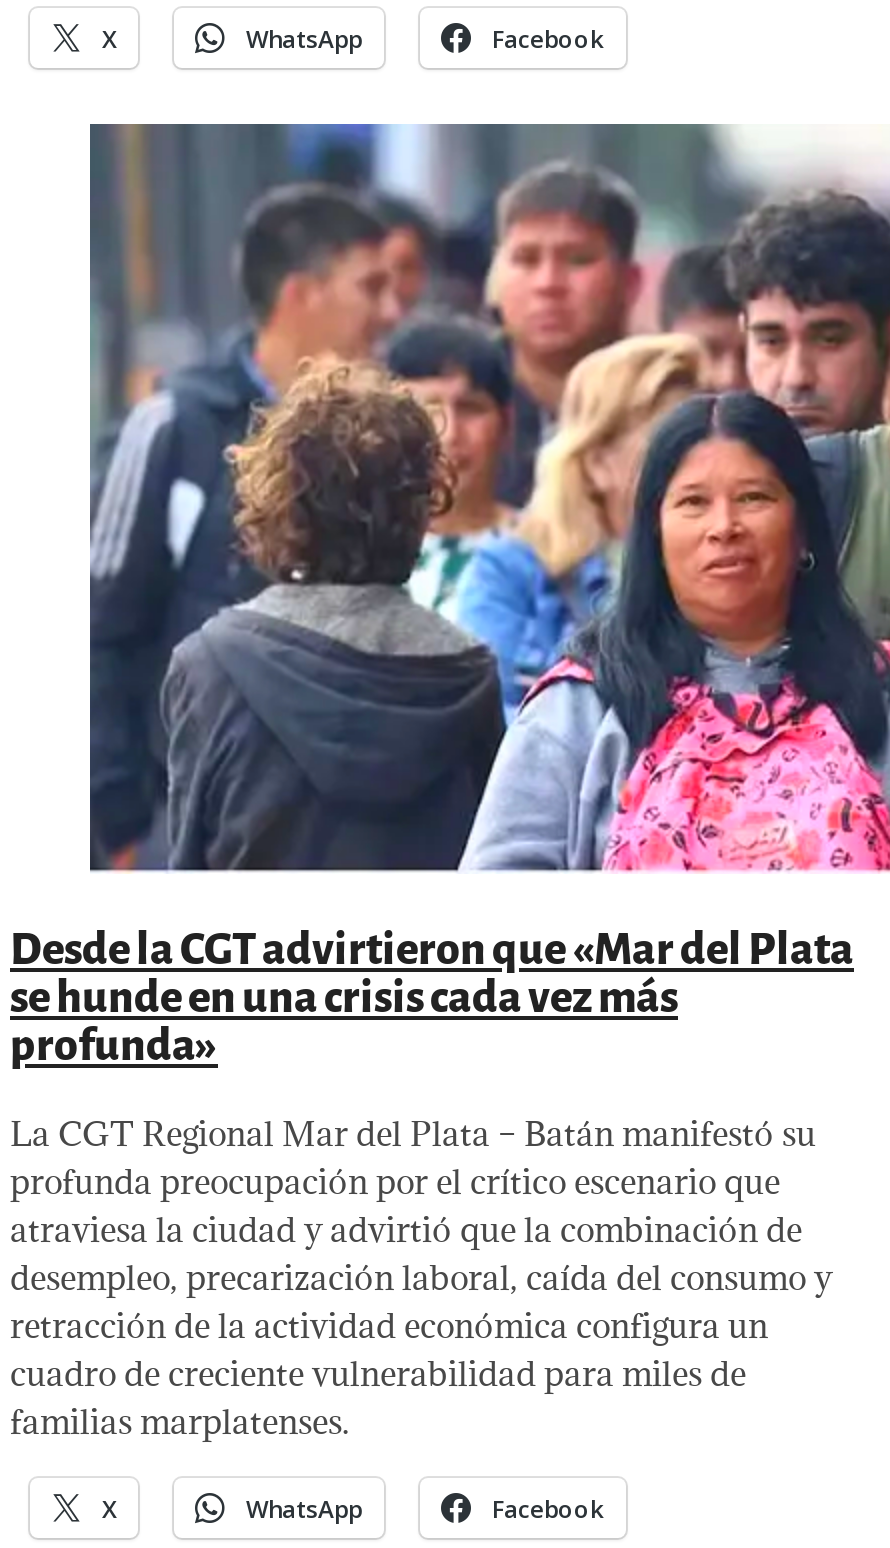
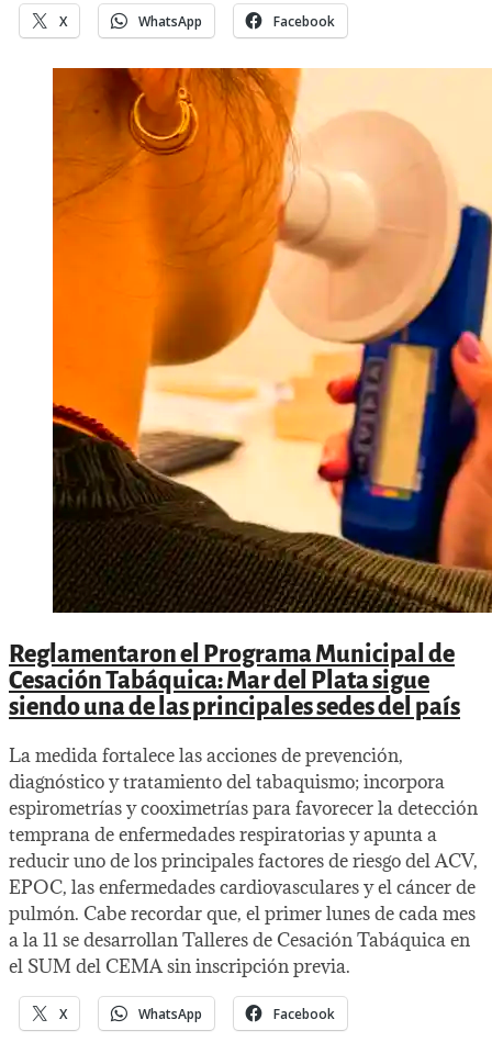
[10,122,884,1071] [image] | Desde la CGT advirtieron que «Mar del Plata | se hunde en una crisis cada vez más | profunda» -> [9,67,489,721] [image] | Reglamentaron el Programa Municipal de | Cesación Tabáquica: Mar del Plata sigue | siendo una de las principales sedes del país
[10,1112,832,1444] La CGT Regional Mar del Plata – Batán manifestó su | profunda preocupación por el crítico escenario que | atraviesa la ciudad y advirtió que la combinación de | desempleo, precarización laboral, caída del consumo y | retracción de la actividad económica configura un | cuadro de creciente vulnerabilidad para miles de | familias marplatenses. -> [9,744,478,979] La medida fortalece las acciones de prevención, | diagnóstico y tratamiento del tabaquismo; incorpora | espirometrías y cooximetrías para favorecer la detección | temprana de enfermedades respiratorias y apunta a | reducir uno de los principales factores de riesgo del ACV, | EPOC, las enfermedades cardiovasculares y el cáncer de | pulmón. Cabe recordar que, el primer lunes de cada mes | a la 11 se desarrollan Talleres de Cesación Tabáquica en | el SUM del CEMA sin inscripción previa.

